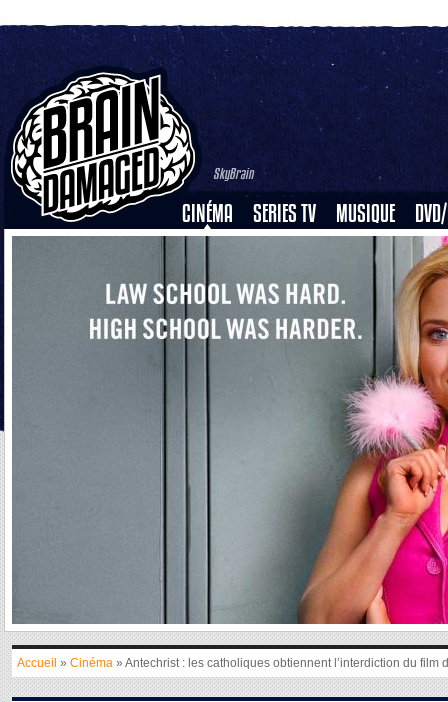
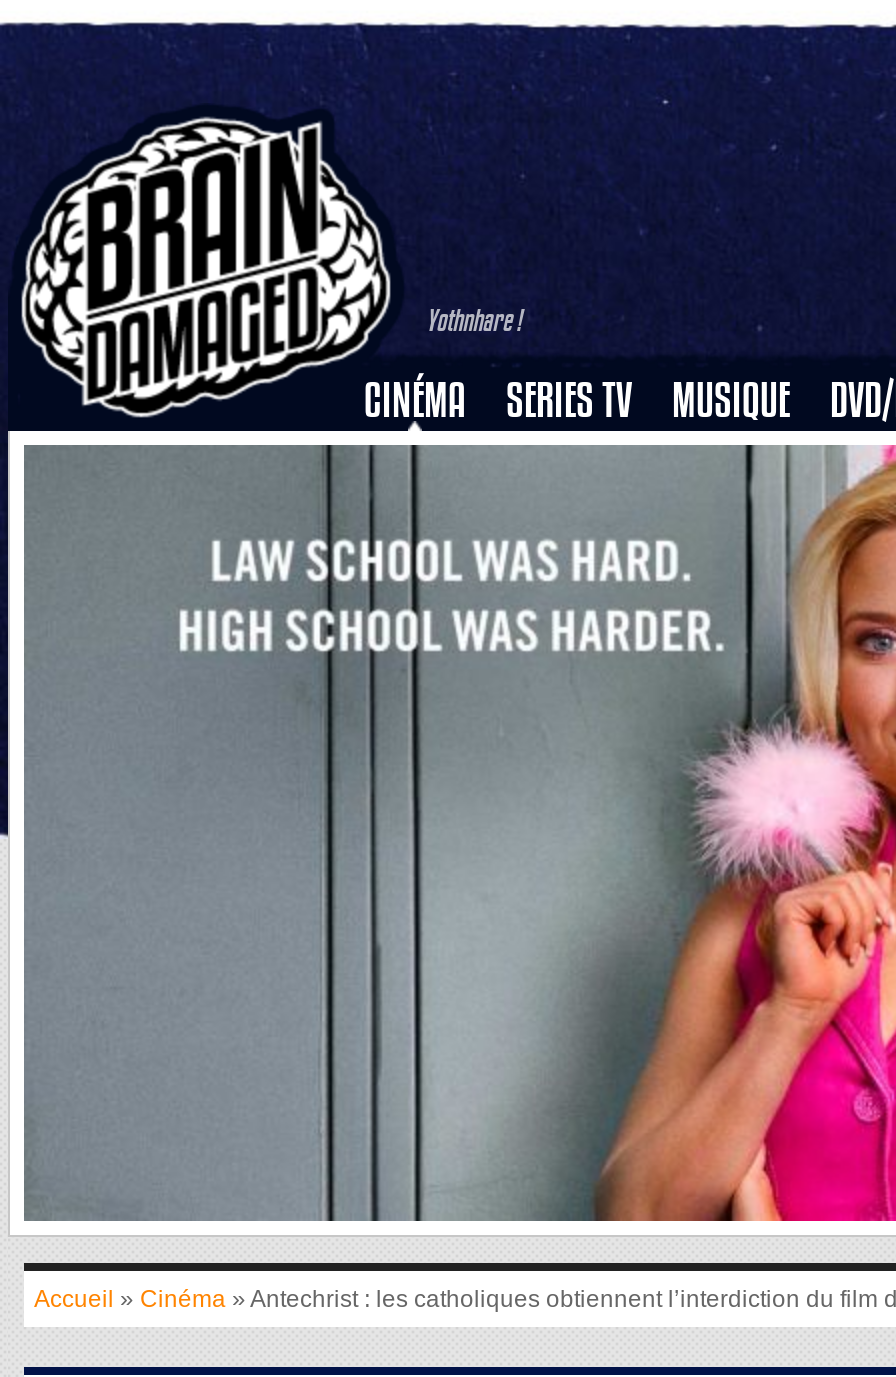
[213,165,253,182] SkyBrain -> [426,303,522,337] Yothnhare !

